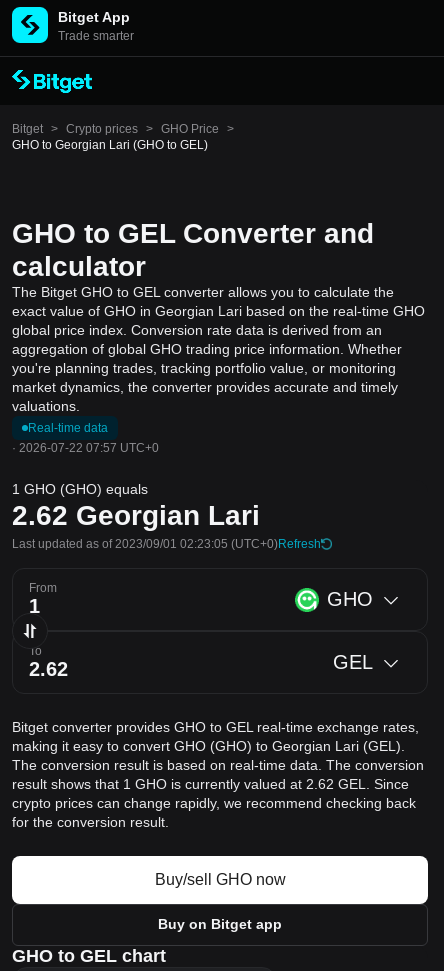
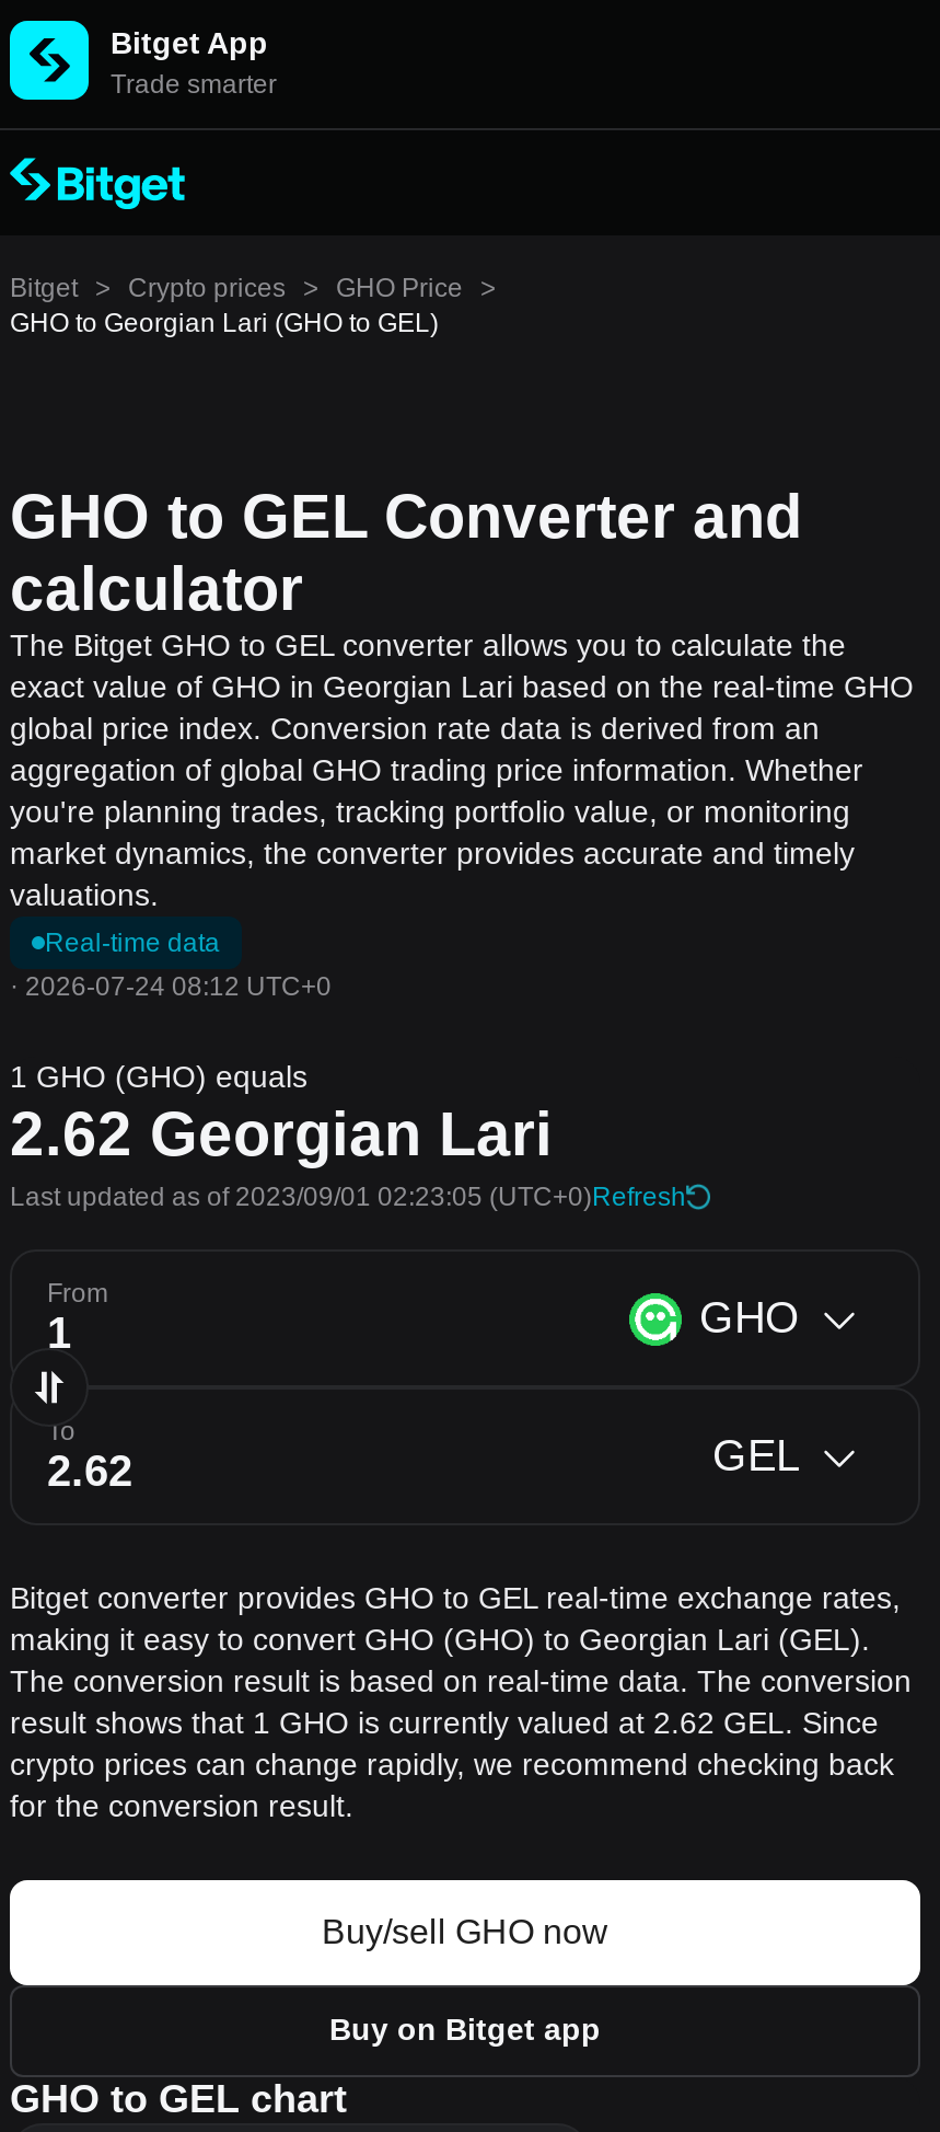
[12,441,159,455] · 2026-07-22 07:57 UTC+0 -> [10,971,332,1002] · 2026-07-24 08:12 UTC+0

